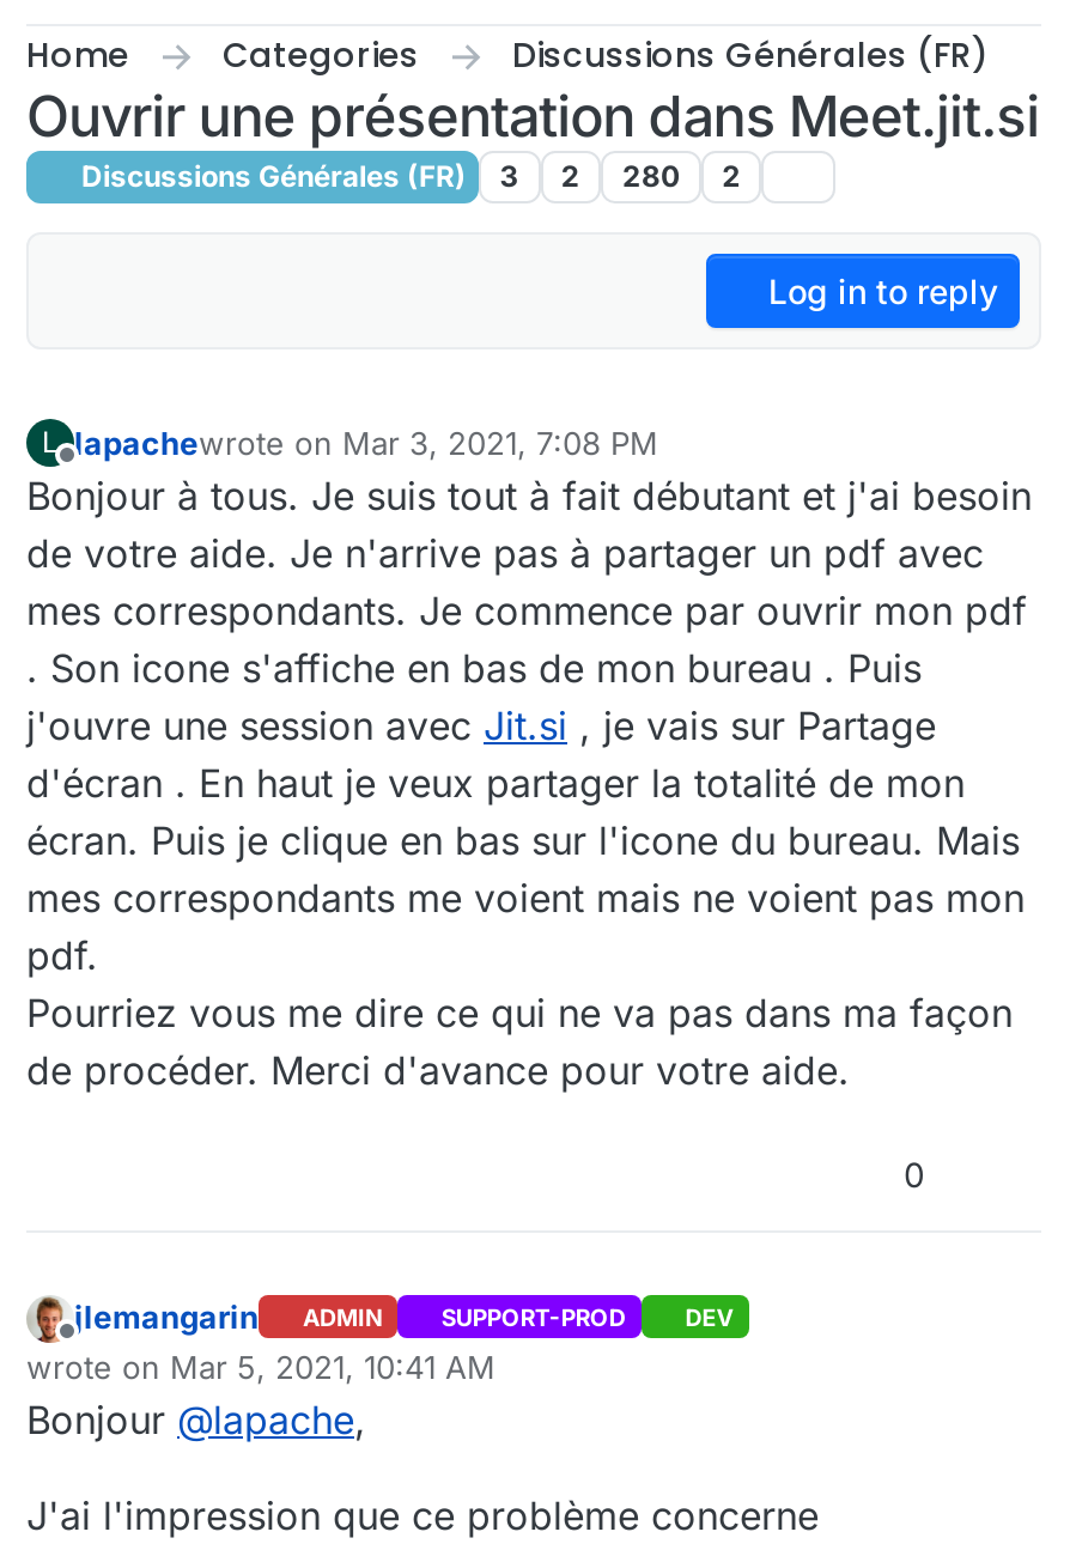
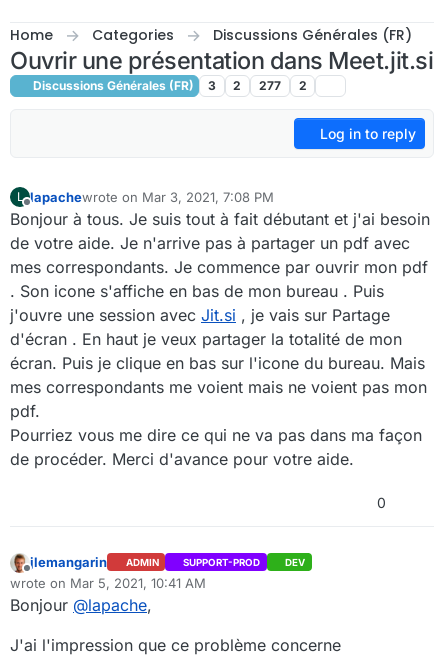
[74,158,741,194] Discussions Générales (FR) 3 2 280 2 -> [30,78,307,93] Discussions Générales (FR) 3 2 277 2

